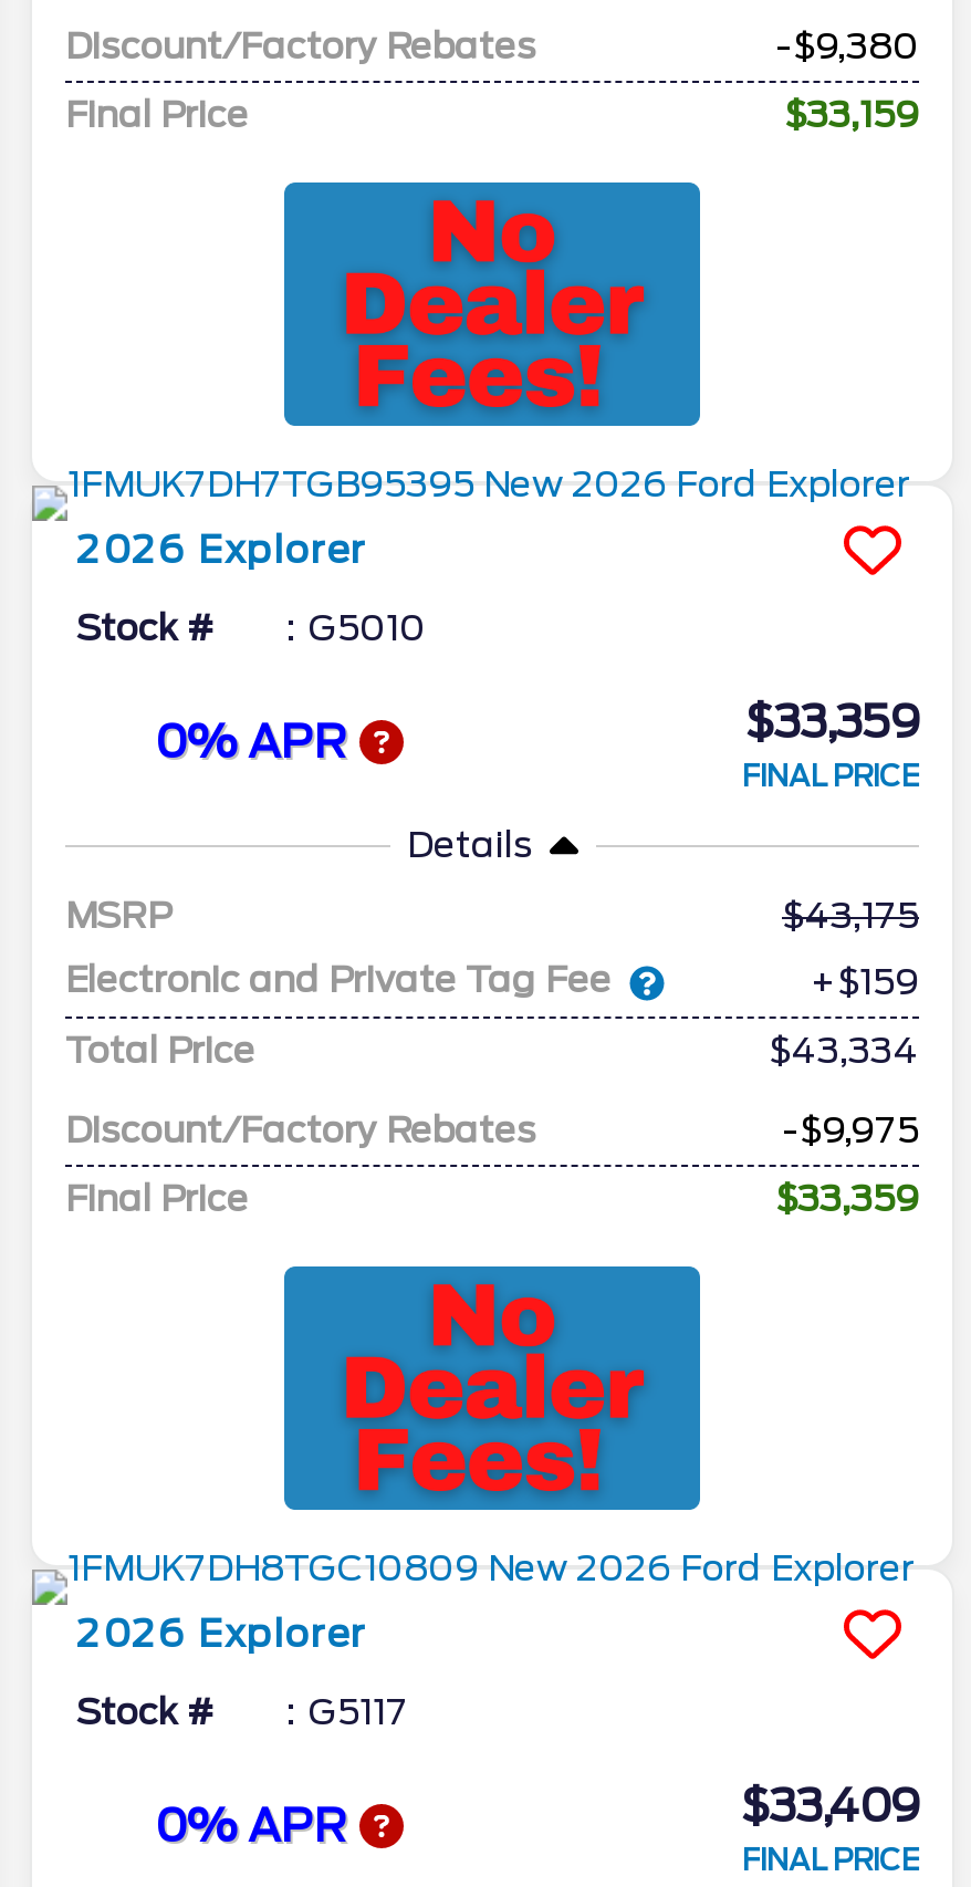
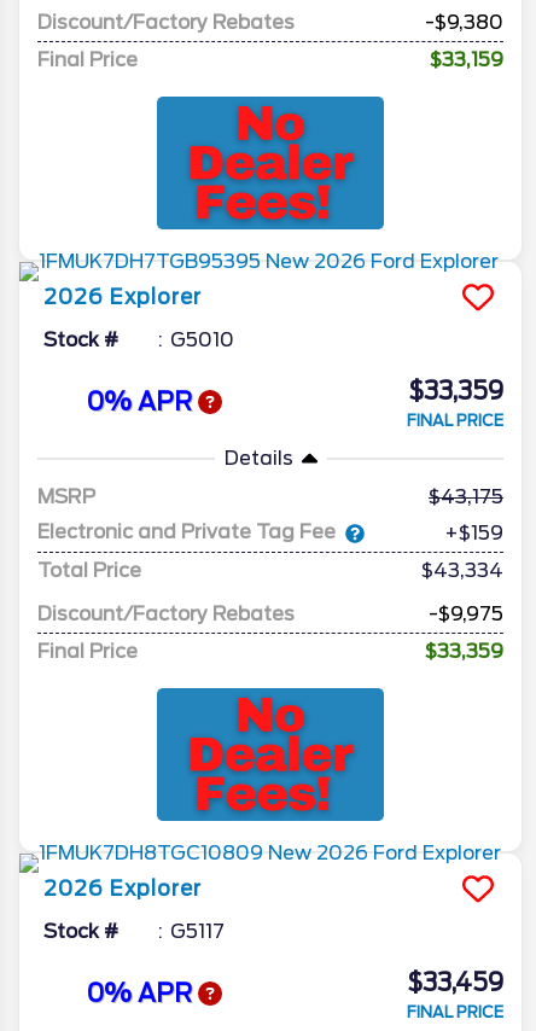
[740,1779,919,1832] $33,409 -> [407,968,503,997] $33,459

